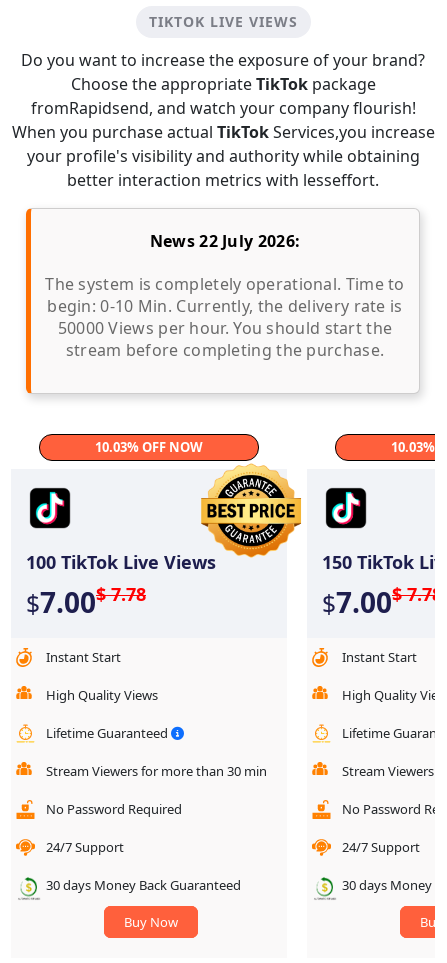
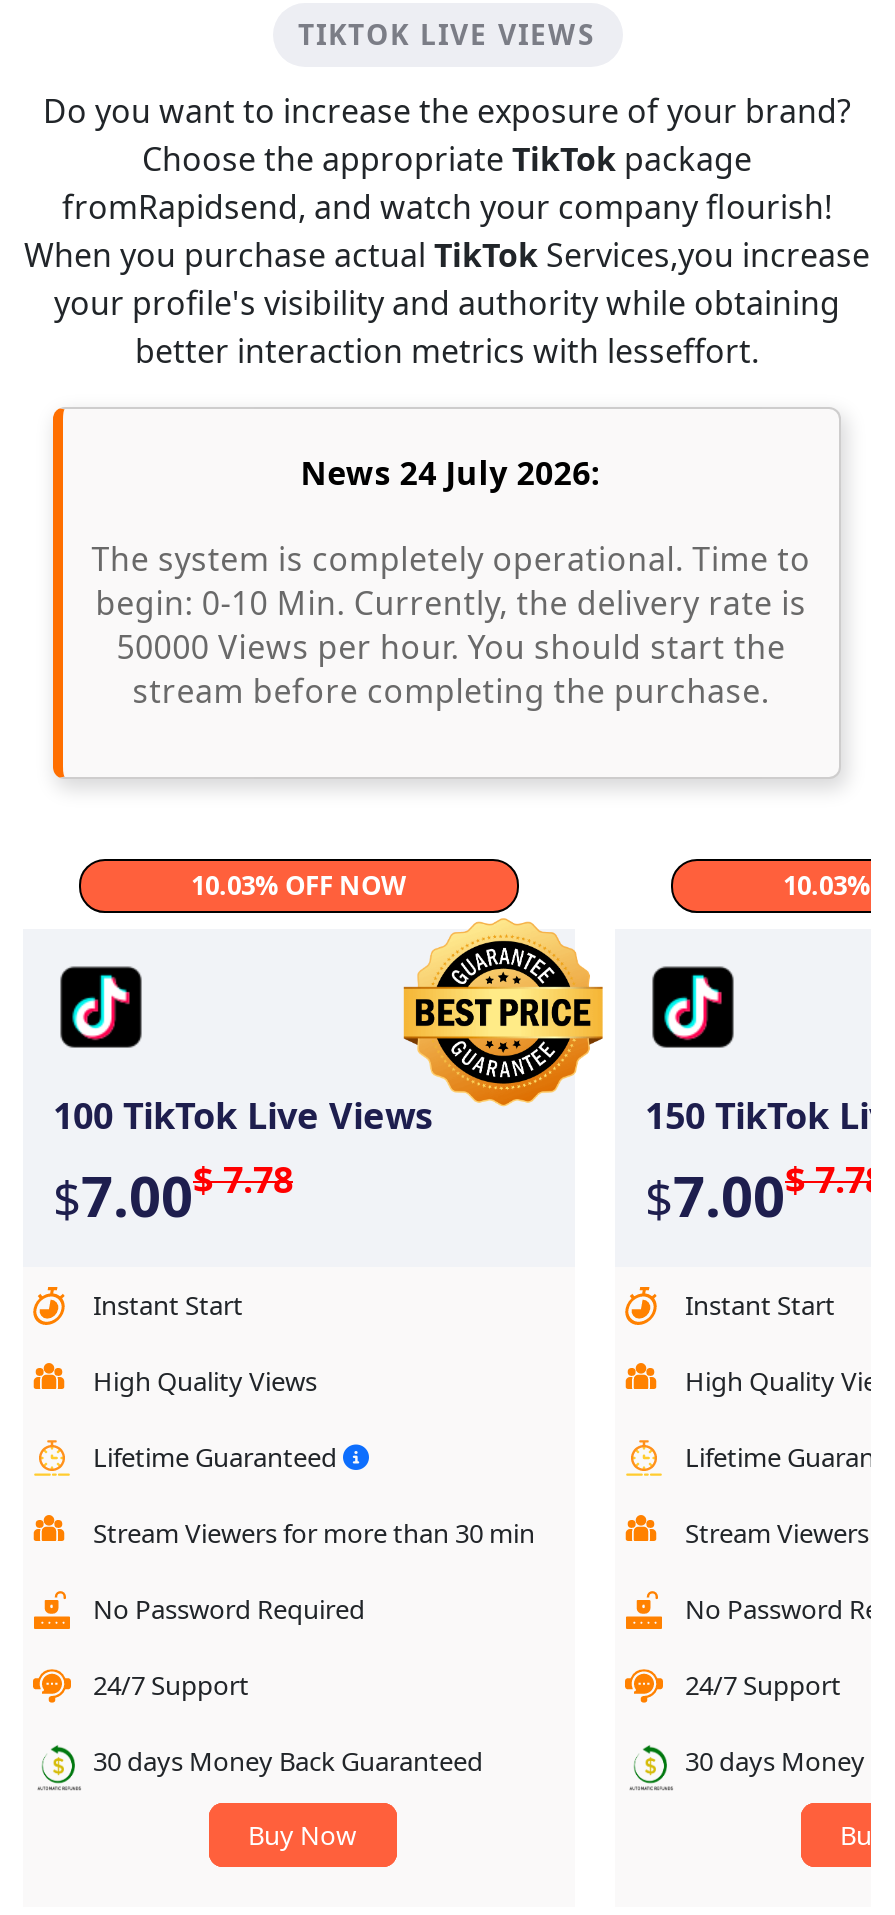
[150,230,300,252] News 22 July 2026: -> [301,451,601,495] News 24 July 2026:

